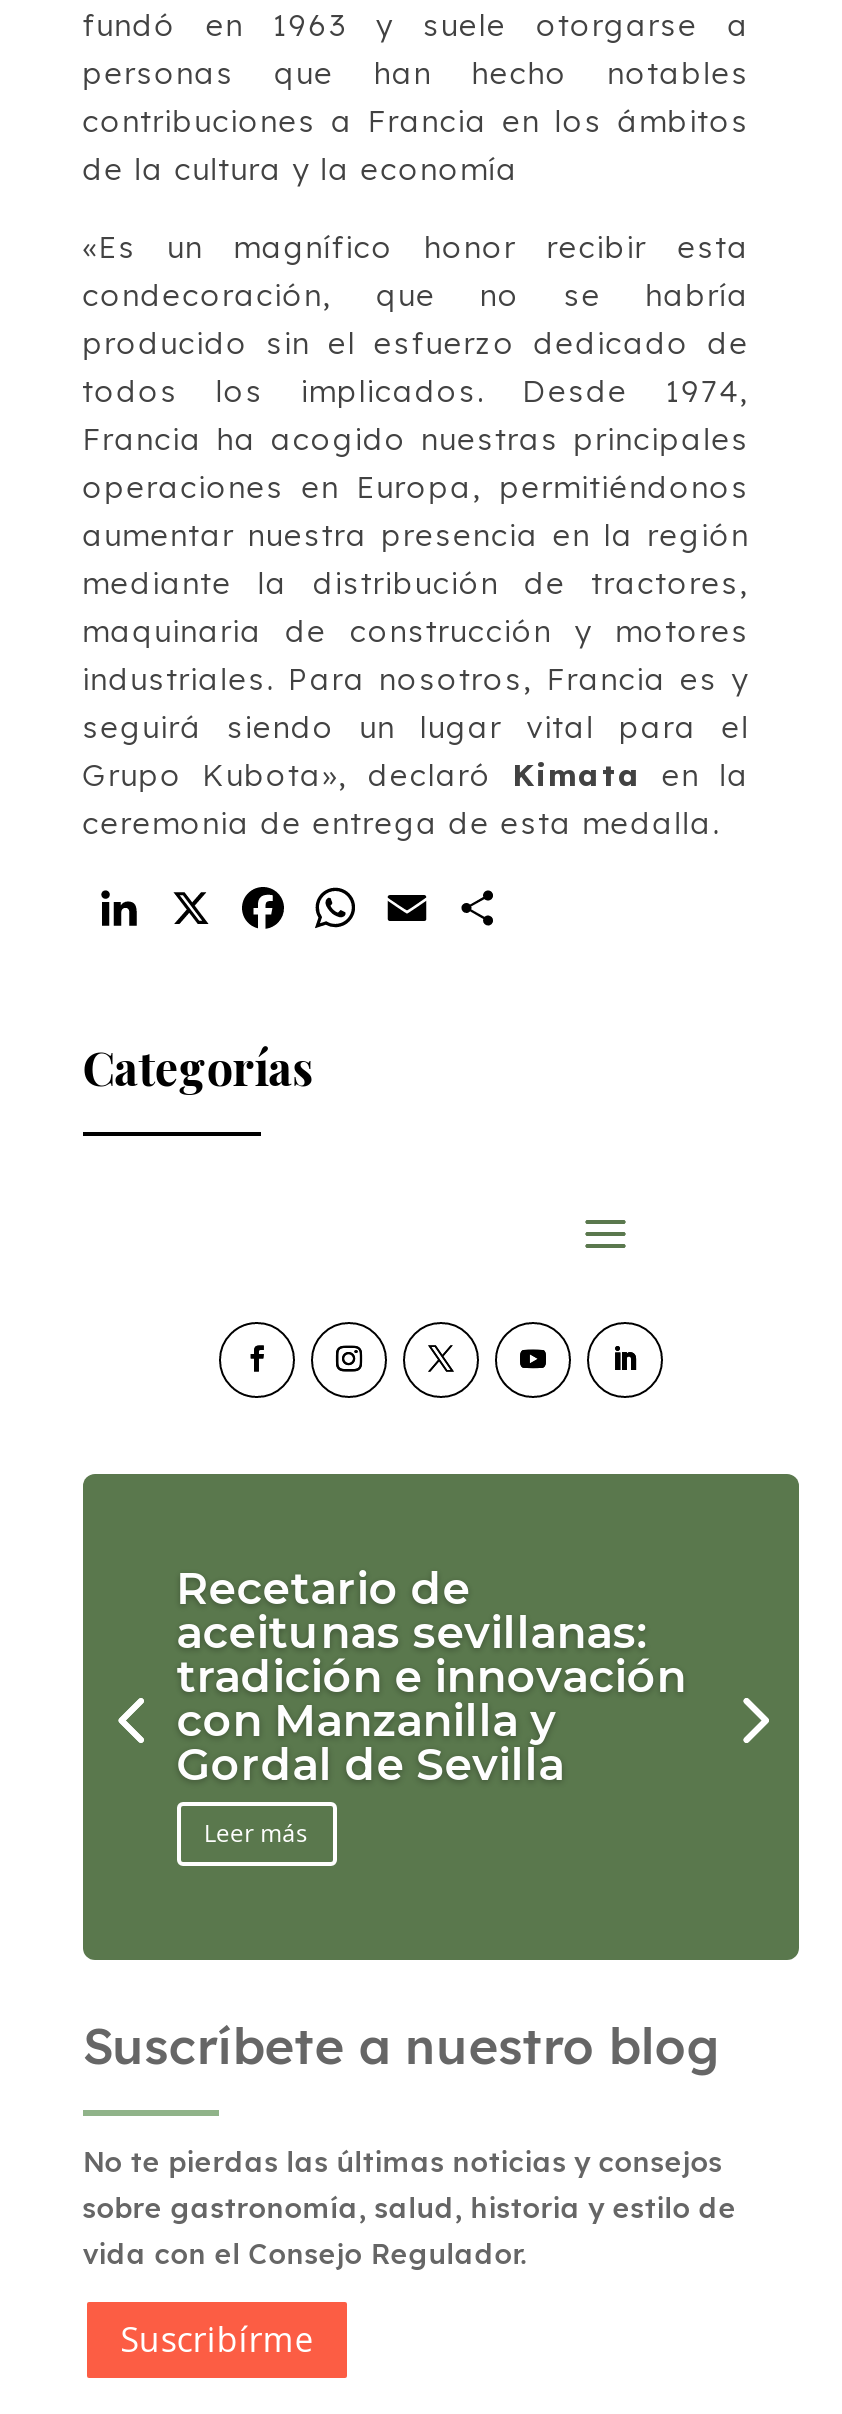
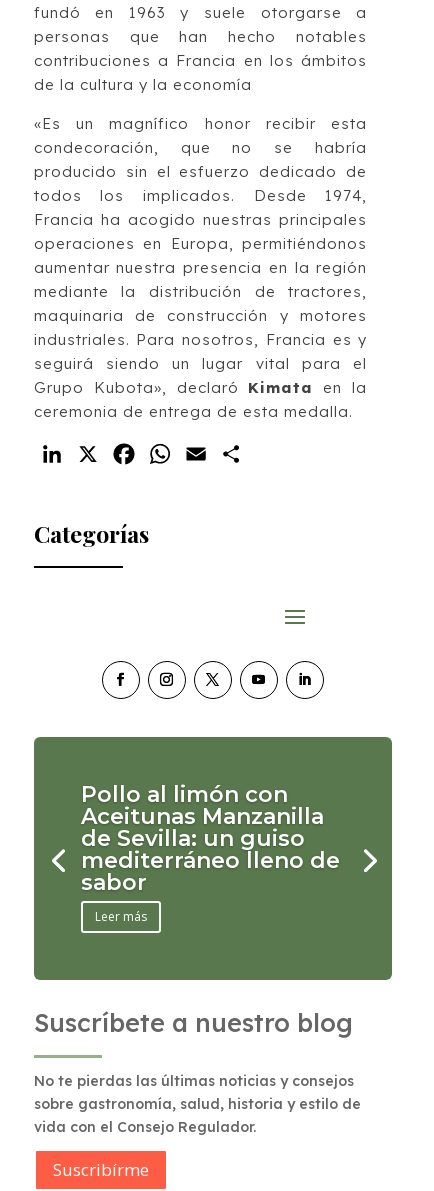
[176,1562,686,1792] Recetario de | aceitunas sevillanas: | tradición e innovación | con Manzanilla y | Gordal de Sevilla -> [81,781,340,896] Pollo al limón con | Aceitunas Manzanilla | de Sevilla: un guiso | mediterráneo lleno de | sabor

